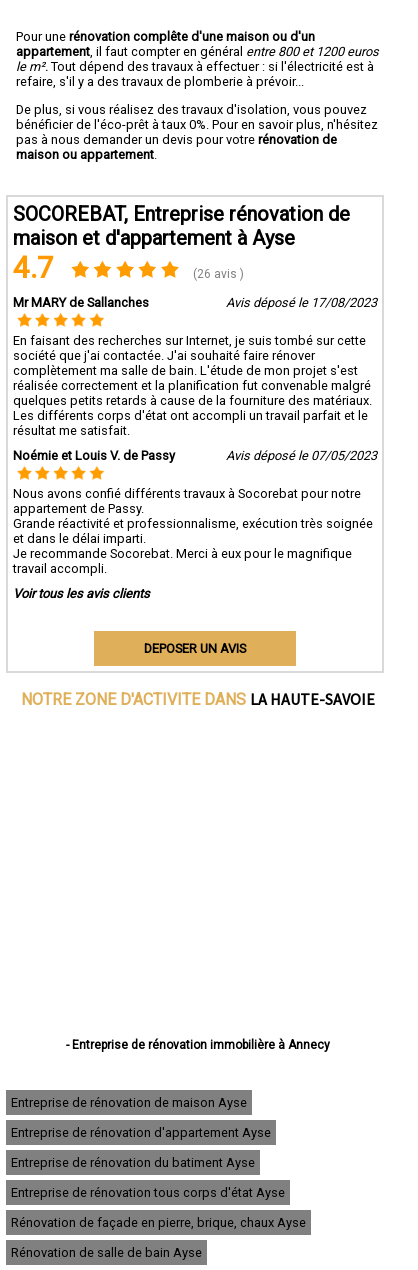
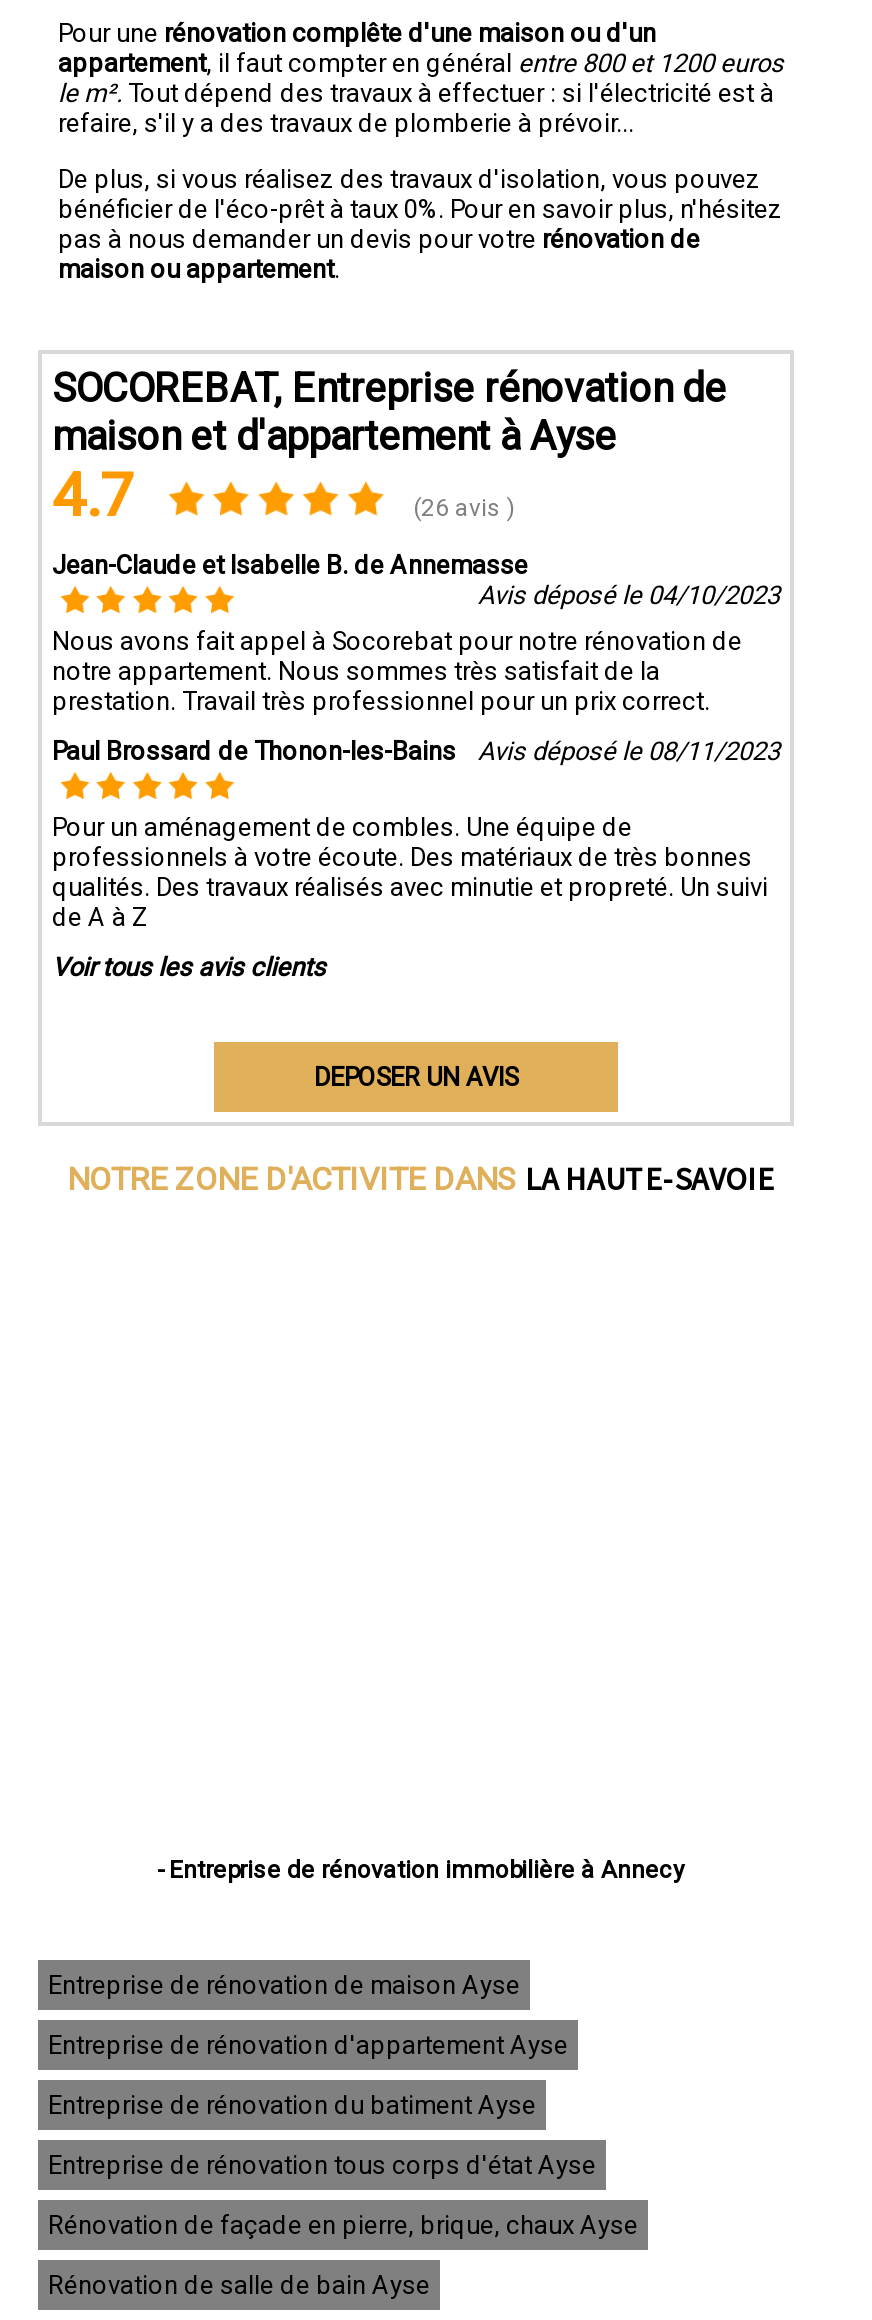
[13,294,377,309] Mr MARY de Sallanches | Avis déposé le 17/08/2023 -> [52,549,780,609] Jean-Claude et Isabelle B. de Annemasse | Avis déposé le 04/10/2023
[13,332,372,437] En faisant des recherches sur Internet, je suis tombé sur cette | société que j'ai contactée. J'ai souhaité faire rénover | complètement ma salle de bain. L'étude de mon projet s'est | réalisée correctement et la planification fut convenable malgré | quelques petits retards à cause de la fourniture des matériaux. | Les différents corps d'état ont accompli un travail parfait et le | résultat me satisfait. -> [52,625,742,715] Nous avons fait appel à Socorebat pour notre rénovation de | notre appartement. Nous sommes très satisfait de la | prestation. Travail très professionnel pour un prix correct.
[13,447,377,462] Noémie et Louis V. de Passy | Avis déposé le 07/05/2023 -> [52,735,780,765] Paul Brossard de Thonon-les-Bains | Avis déposé le 08/11/2023
[13,485,373,575] Nous avons confié différents travaux à Socorebat pour notre | appartement de Passy. | Grande réactivité et professionnalisme, exécution très soignée | et dans le délai imparti. | Je recommande Socorebat. Merci à eux pour le magnifique | travail accompli. -> [52,811,768,931] Pour un aménagement de combles. Une équipe de | professionnels à votre écoute. Des matériaux de très bonnes | qualités. Des travaux réalisés avec minutie et propreté. Un suivi | de A à Z

